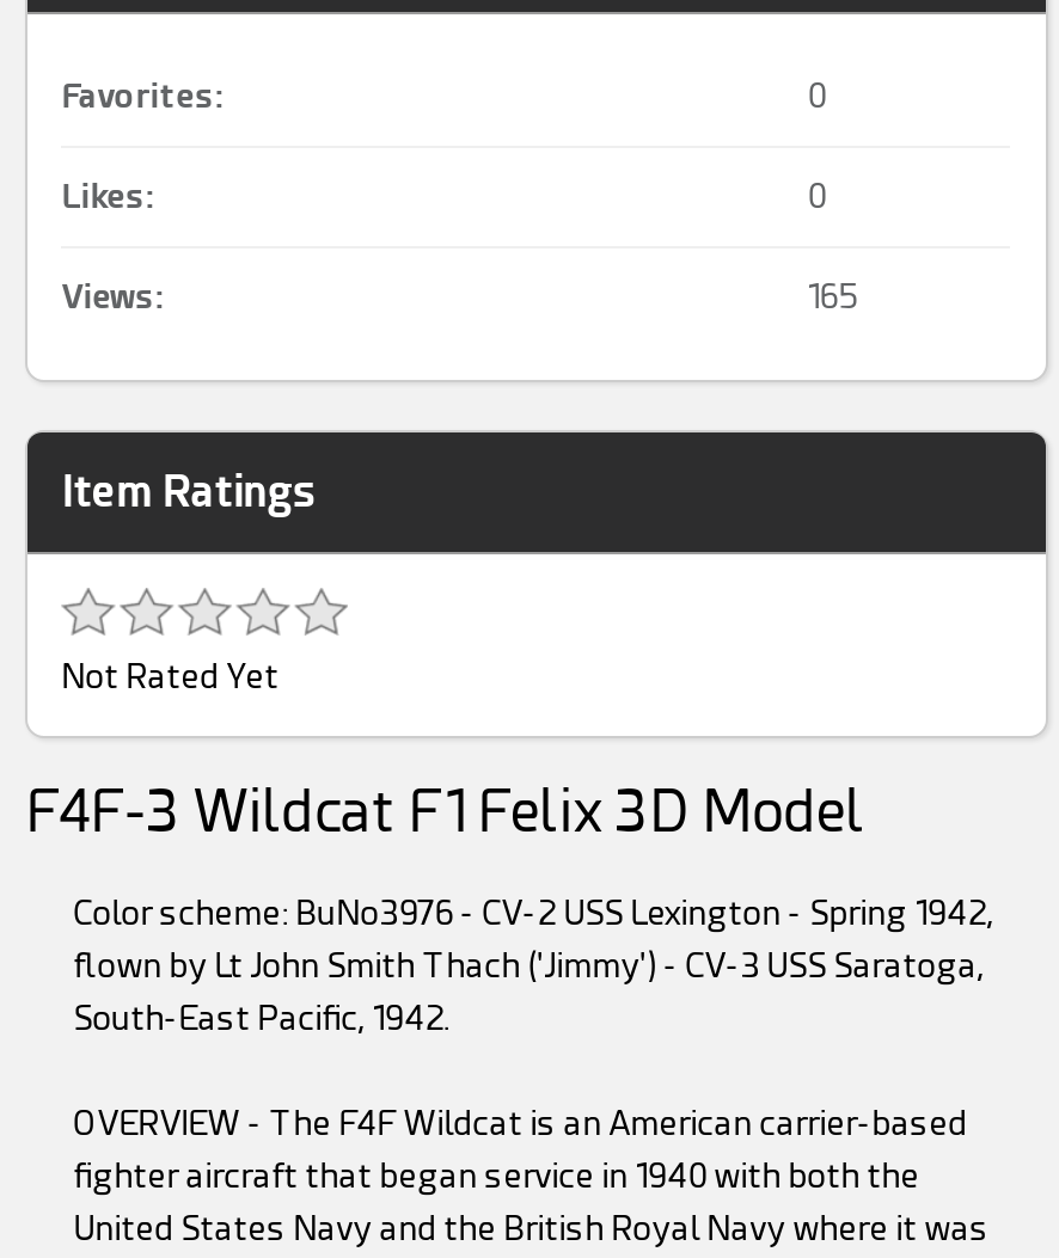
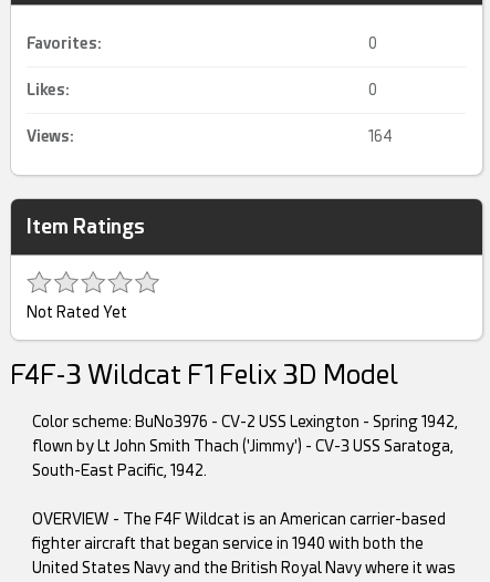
[807,278,857,316] 165 -> [369,128,393,145] 164

